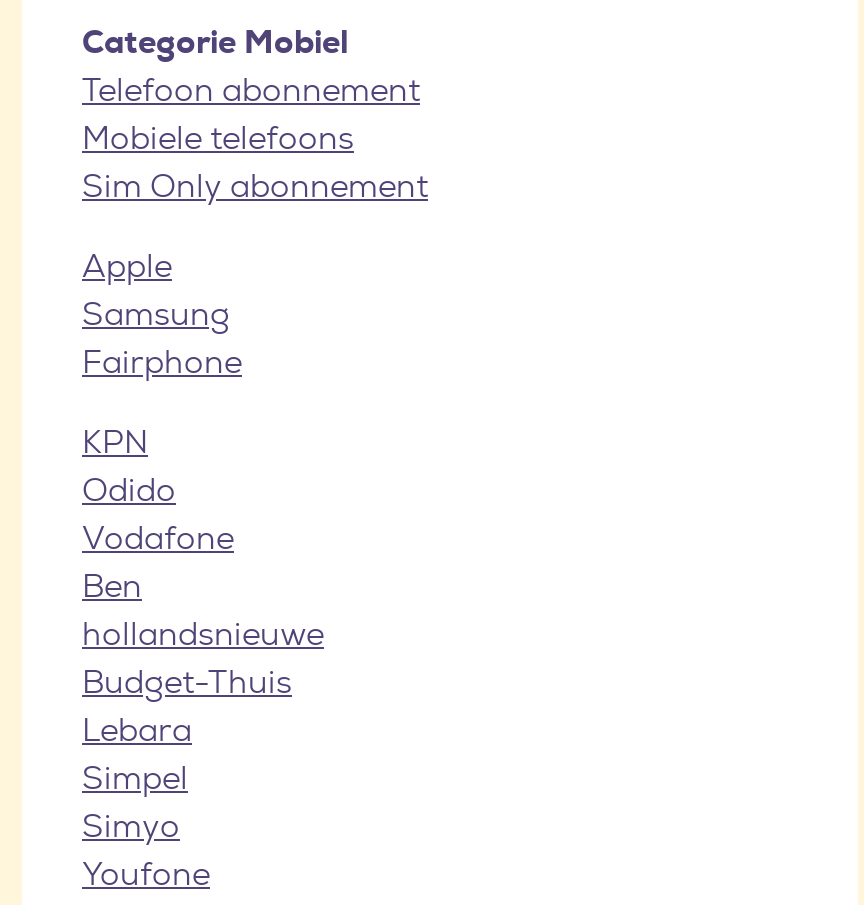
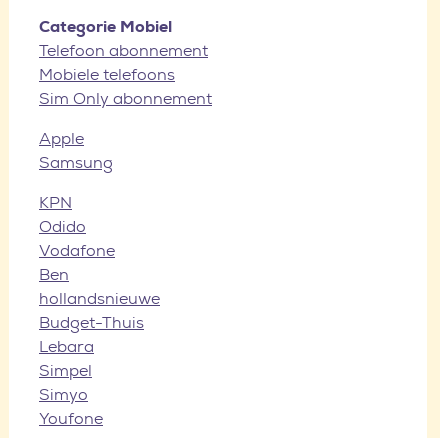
[82,341,242,383] Fairphone -> none

